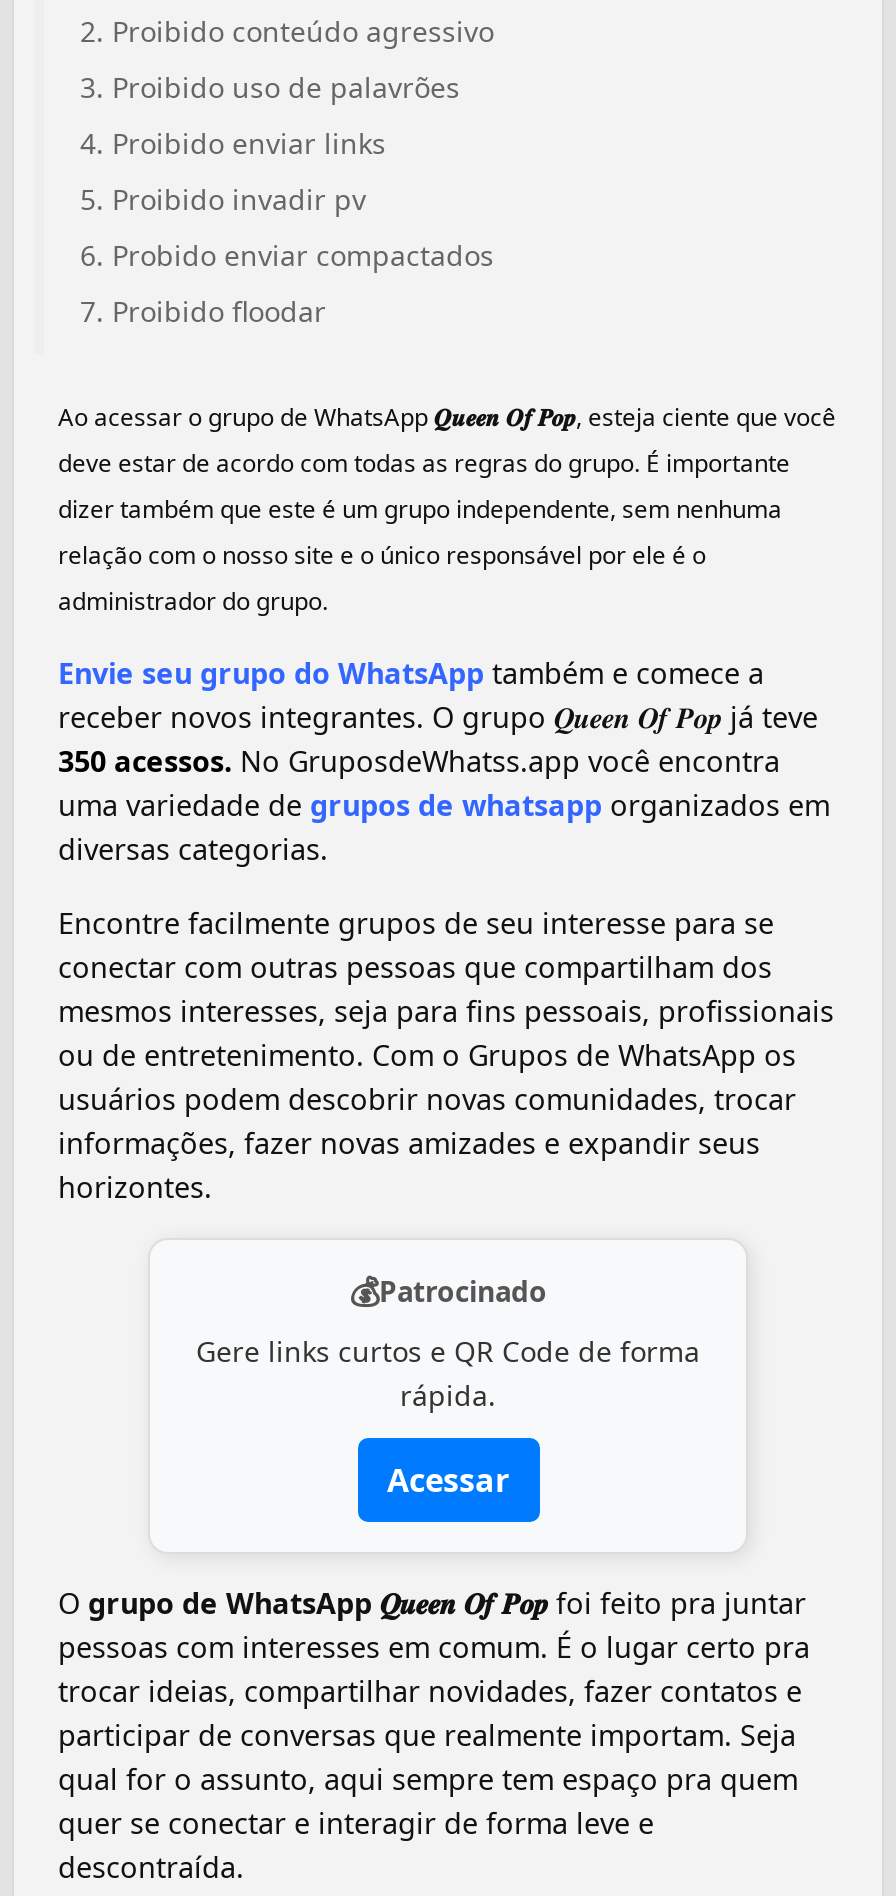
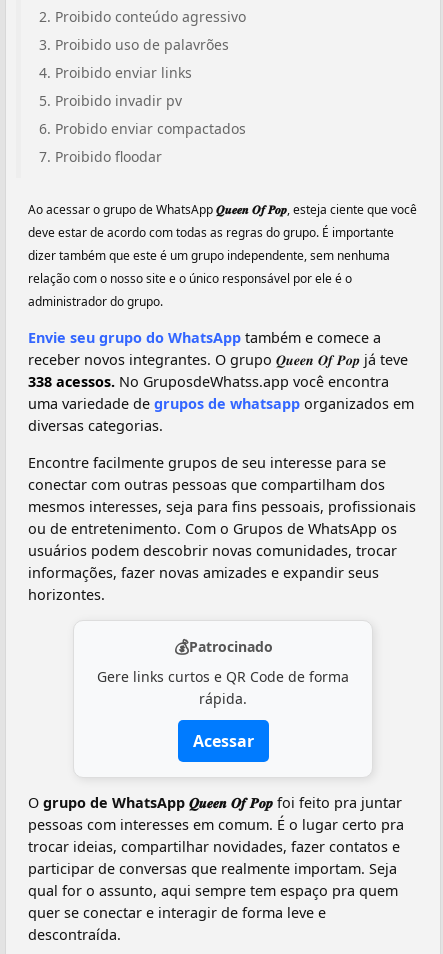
[58,742,780,780] 350 acessos. No GruposdeWhatss.app você encontra -> [28,372,389,391] 338 acessos. No GruposdeWhatss.app você encontra

